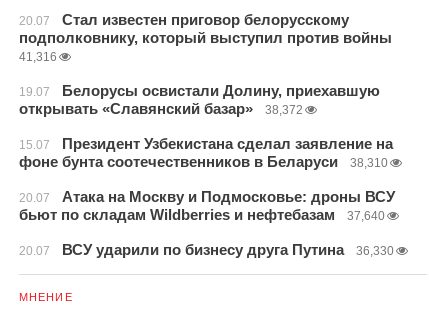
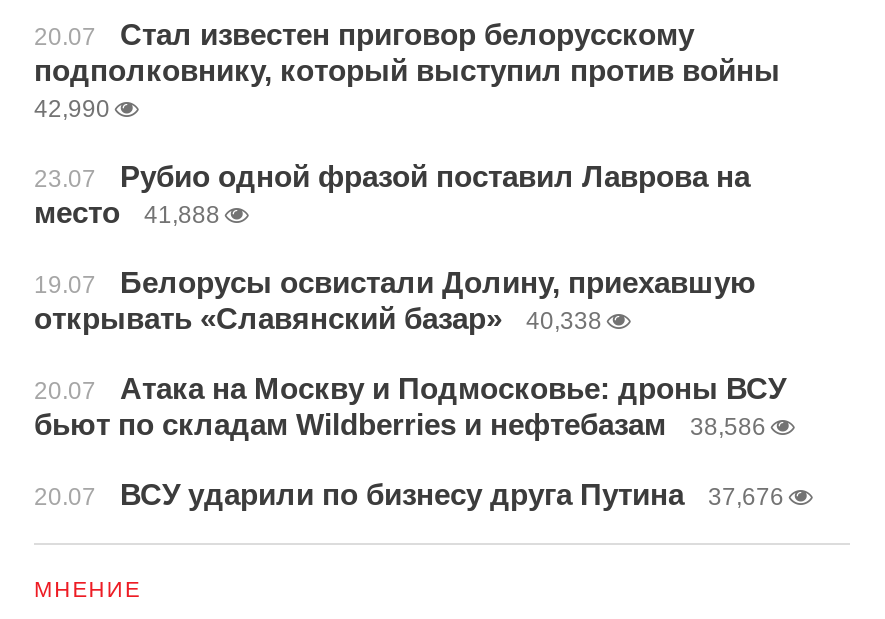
[19,50,57,64] 41,316 -> [34,95,750,229] 42,990 | 23.07 | Рубио одной фразой поставил Лаврова на | место | 41,888
moved [19,82,380,117] -> [34,265,756,335]: 19.07 | Белорусы освистали Долину, приехавшую | открывать «Славянский базар»
[19,103,393,170] 38,372 | 15.07 | Президент Узбекистана сделал заявление на | фоне бунта соотечественников в Беларуси | 38,310 -> [526,307,602,335] 40,338
[19,206,385,223] бьют по складам Wildberries и нефтебазам 37,640 -> [34,407,766,441] бьют по складам Wildberries и нефтебазам 38,586
[19,241,394,258] 20.07 ВСУ ударили по бизнесу друга Путина 36,330 -> [34,477,784,511] 20.07 ВСУ ударили по бизнесу друга Путина 37,676

